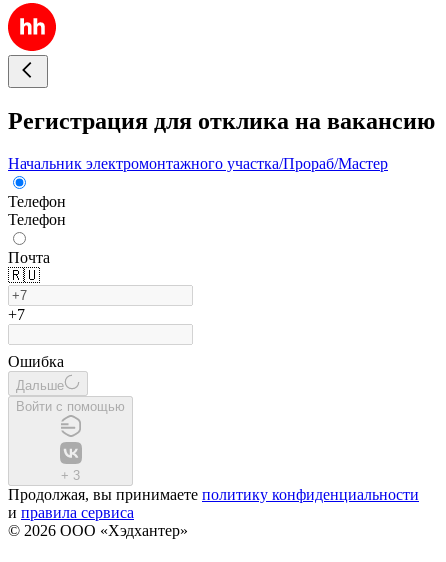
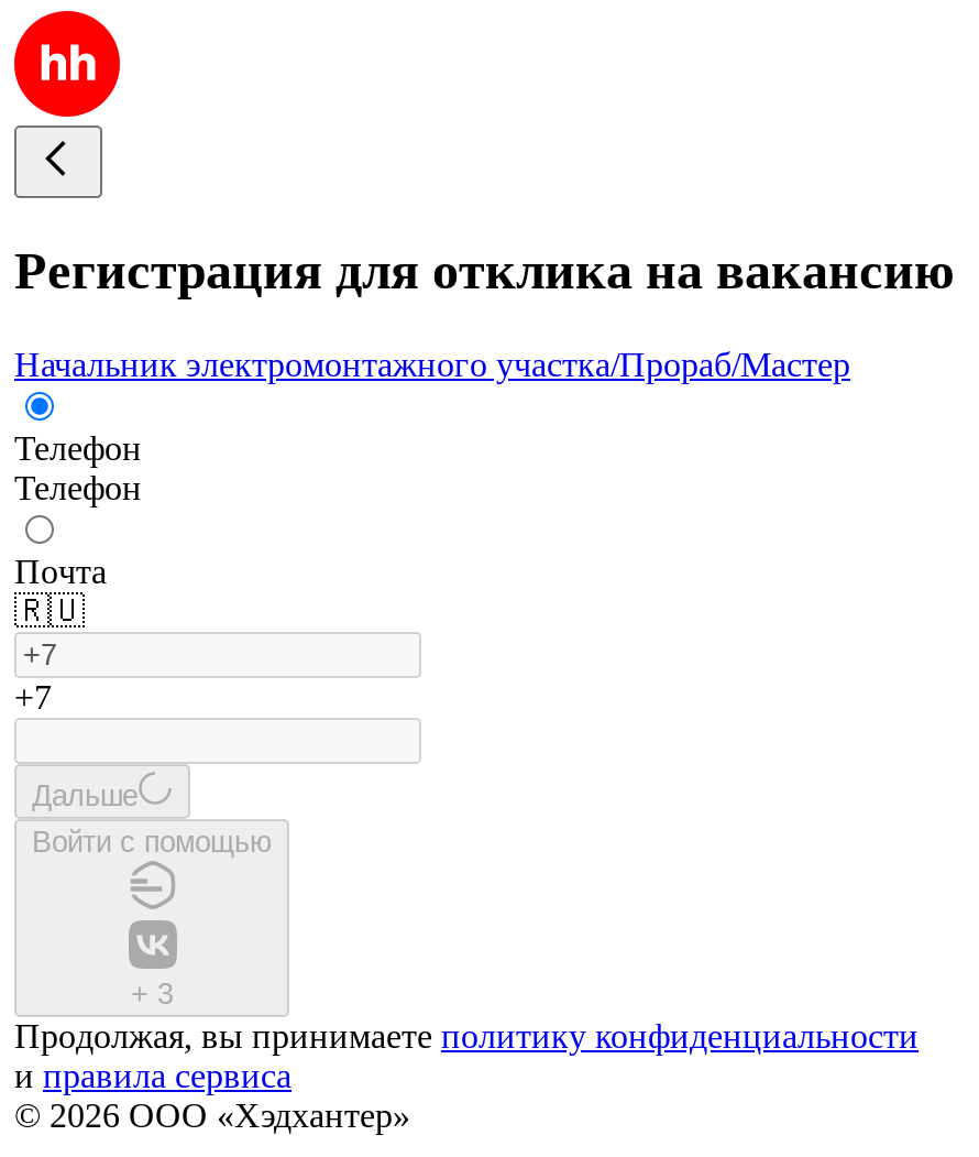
[8,353,64,370] Ошибка -> none

